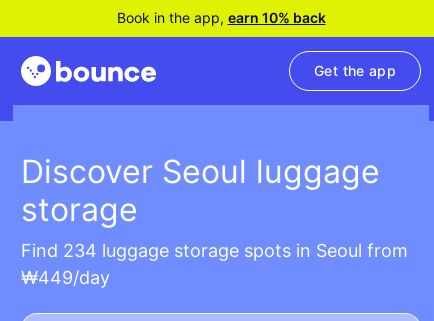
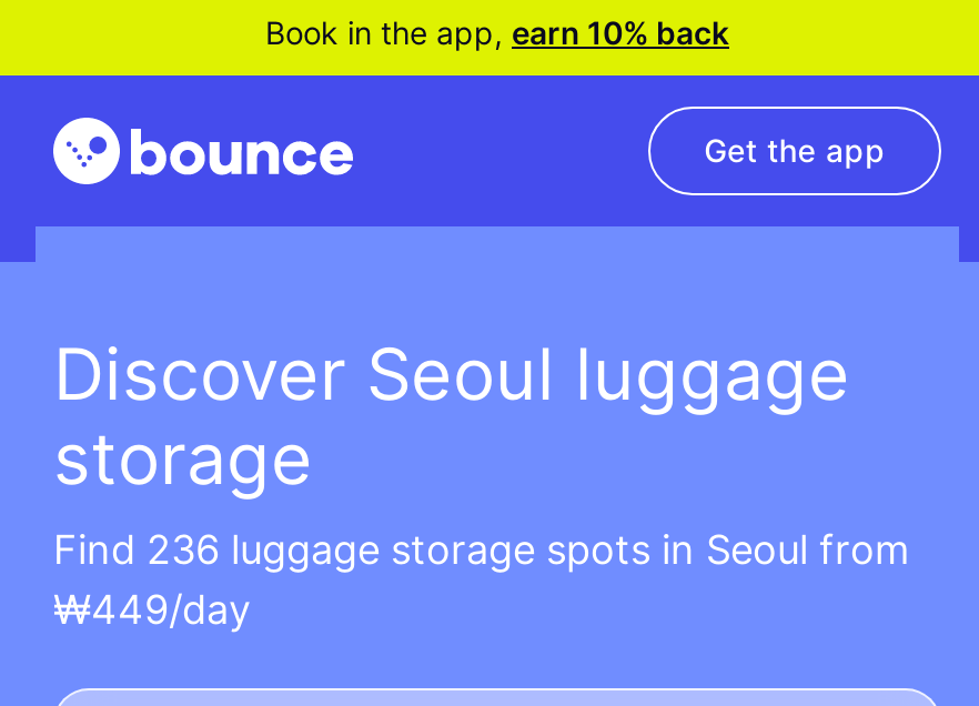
[21,240,408,261] Find 234 luggage storage spots in Seoul from -> [53,526,910,573] Find 236 luggage storage spots in Seoul from

